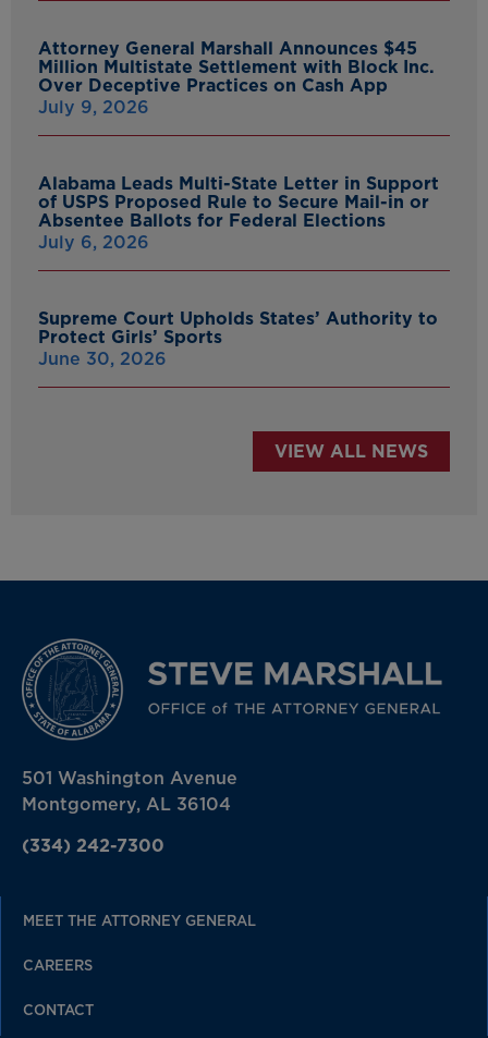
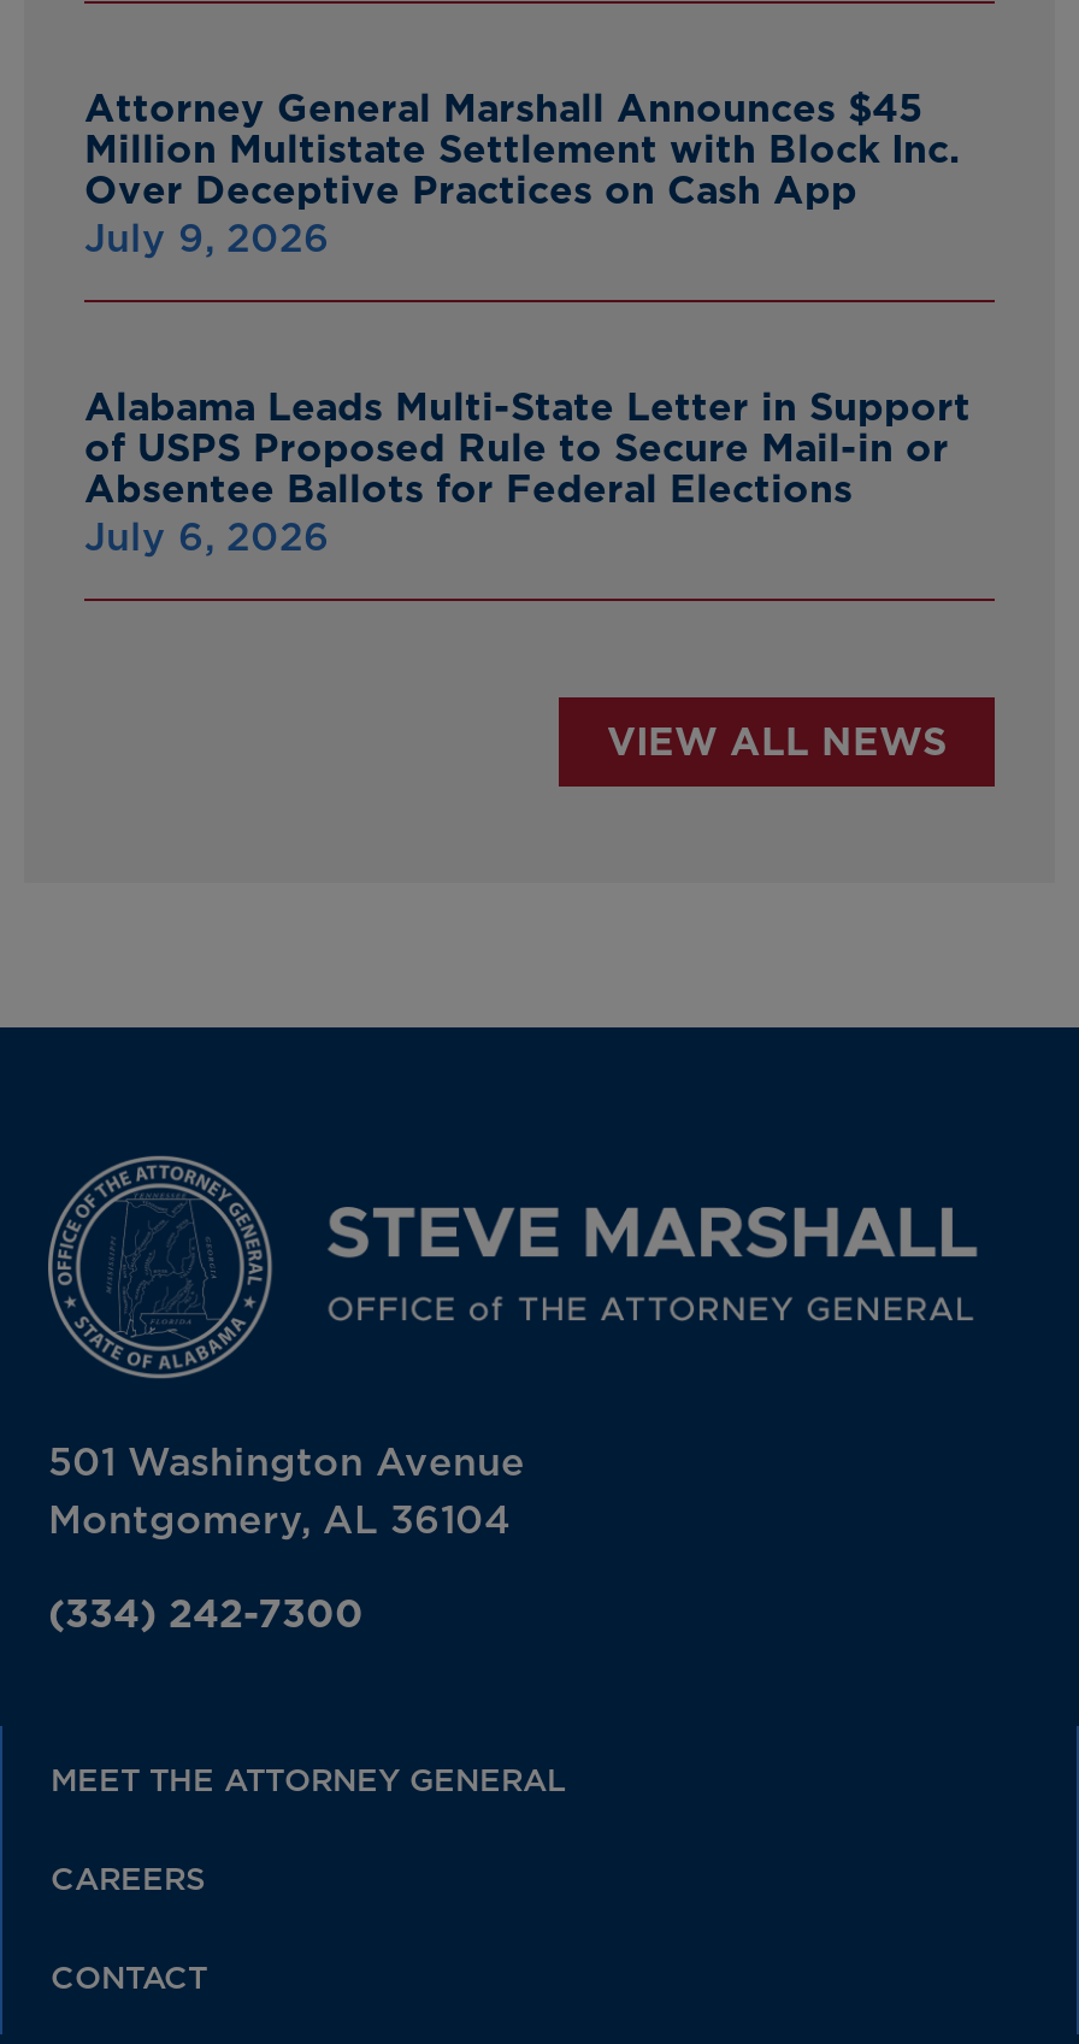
[38,309,438,370] Supreme Court Upholds States’ Authority to | Protect Girls’ Sports | June 30, 2026 -> none

